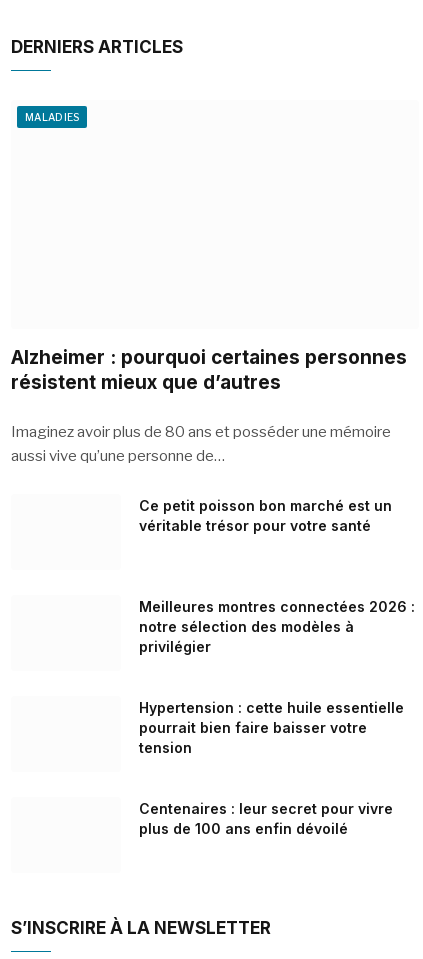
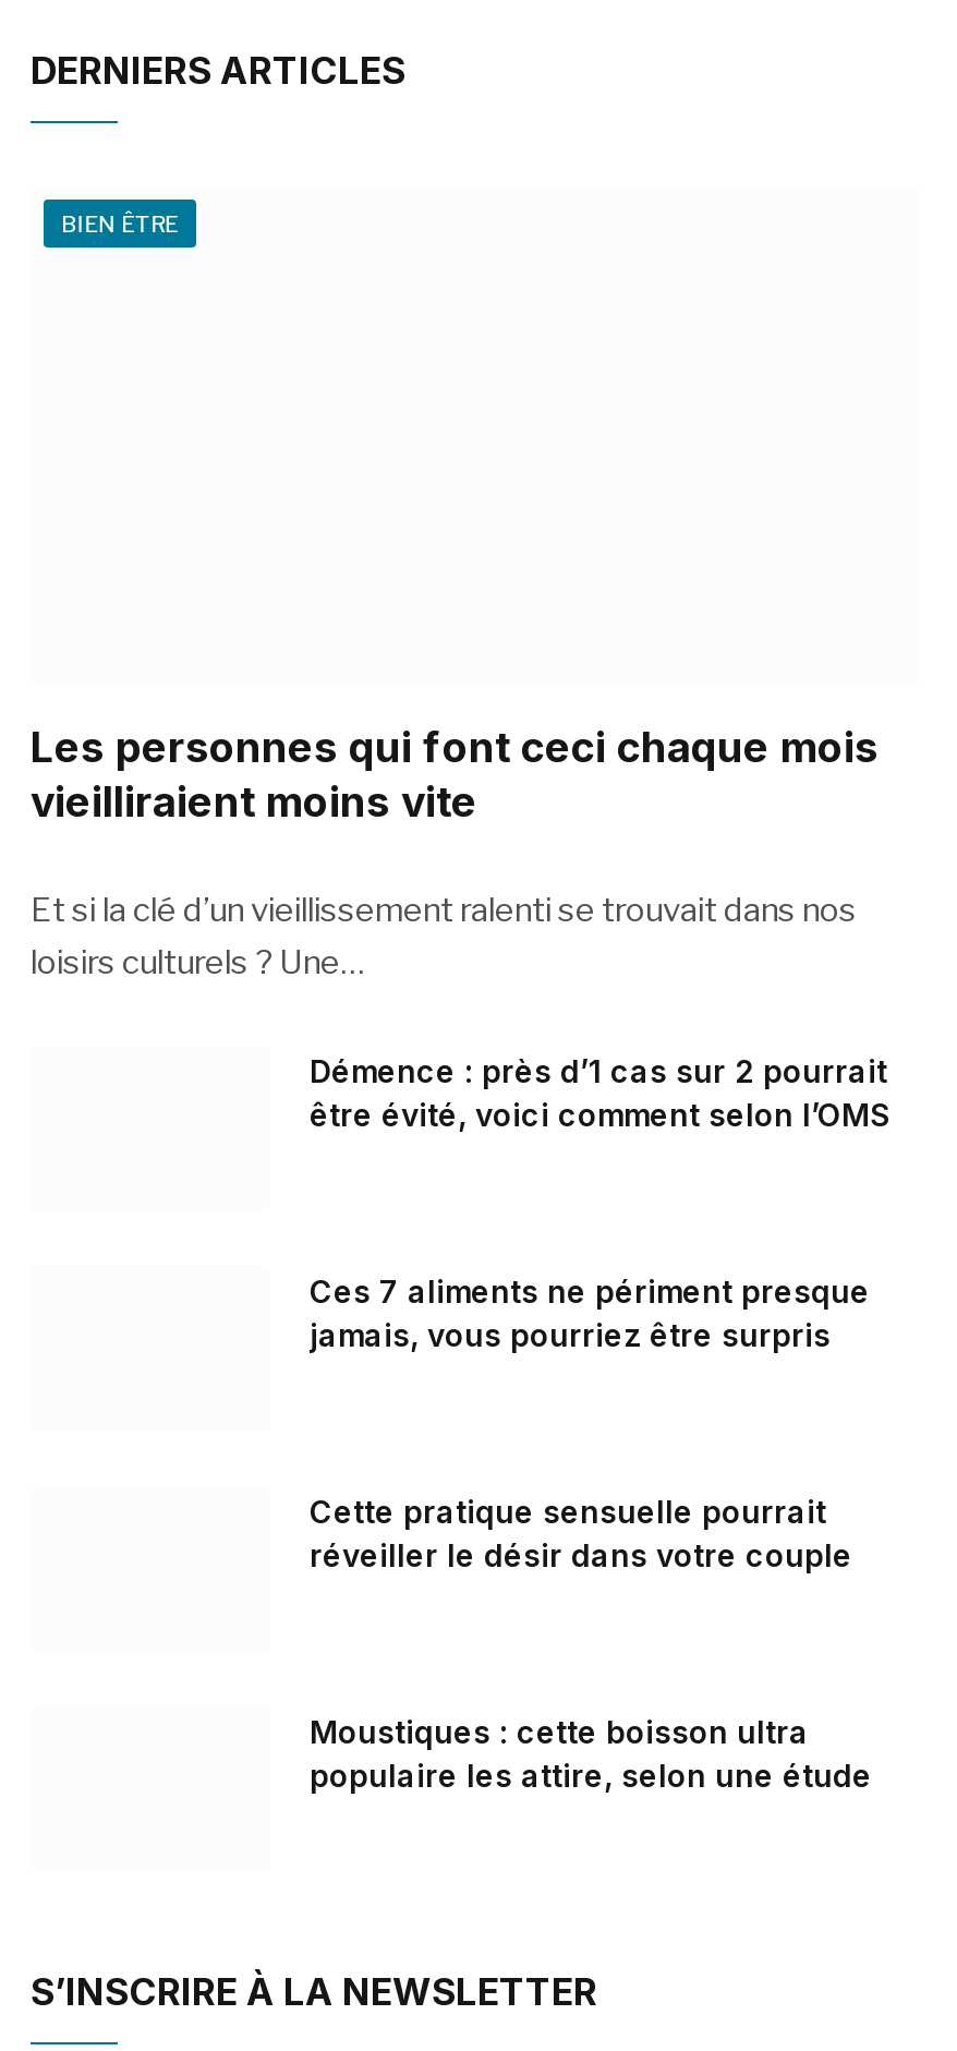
[25,111,79,123] MALADIES -> [61,210,178,236] BIEN ÊTRE
[11,346,407,394] Alzheimer : pourquoi certaines personnes | résistent mieux que d’autres -> [31,724,879,828] Les personnes qui font ceci chaque mois | vieilliraient moins vite
[11,423,391,465] Imaginez avoir plus de 80 ans et posséder une mémoire | aussi vive qu’une personne de… -> [31,891,857,983] Et si la clé d’un vieillissement ralenti se trouvait dans nos | loisirs culturels ? Une…
[139,497,392,534] Ce petit poisson bon marché est un | véritable trésor pour votre santé -> [310,1053,892,1134] Démence : près d’1 cas sur 2 pourrait | être évité, voici comment selon l’OMS
[139,598,415,655] Meilleures montres connectées 2026 : | notre sélection des modèles à | privilégier -> [310,1273,870,1354] Ces 7 aliments ne périment presque | jamais, vous pourriez être surpris
[139,699,404,756] Hypertension : cette huile essentielle | pourrait bien faire baisser votre | tension -> [310,1493,852,1574] Cette pratique sensuelle pourrait | réveiller le désir dans votre couple
[139,800,393,837] Centenaires : leur secret pour vivre | plus de 100 ans enfin dévoilé -> [310,1714,872,1794] Moustiques : cette boisson ultra | populaire les attire, selon une étude

